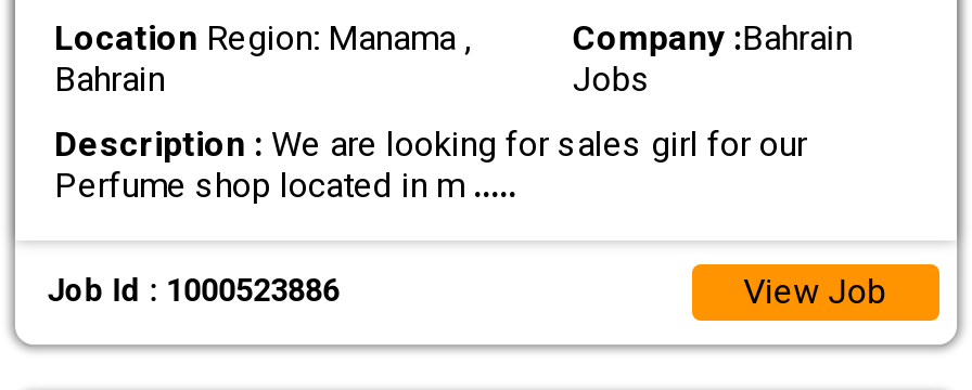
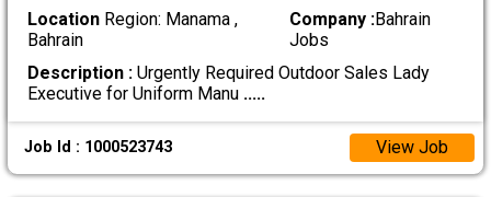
[54,123,807,206] Description : We are looking for sales girl for our | Perfume shop located in m..... -> [27,62,430,104] Description : Urgently Required Outdoor Sales Lady | Executive for Uniform Manu.....
[47,274,340,310] Job Id : 1000523886 -> [24,138,172,157] Job Id : 1000523743

